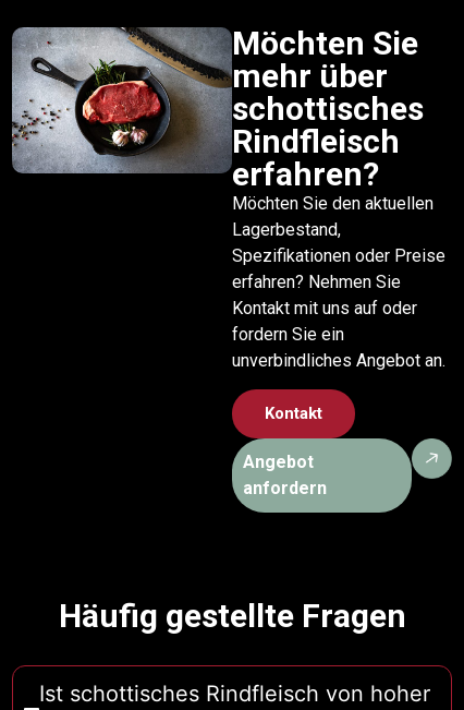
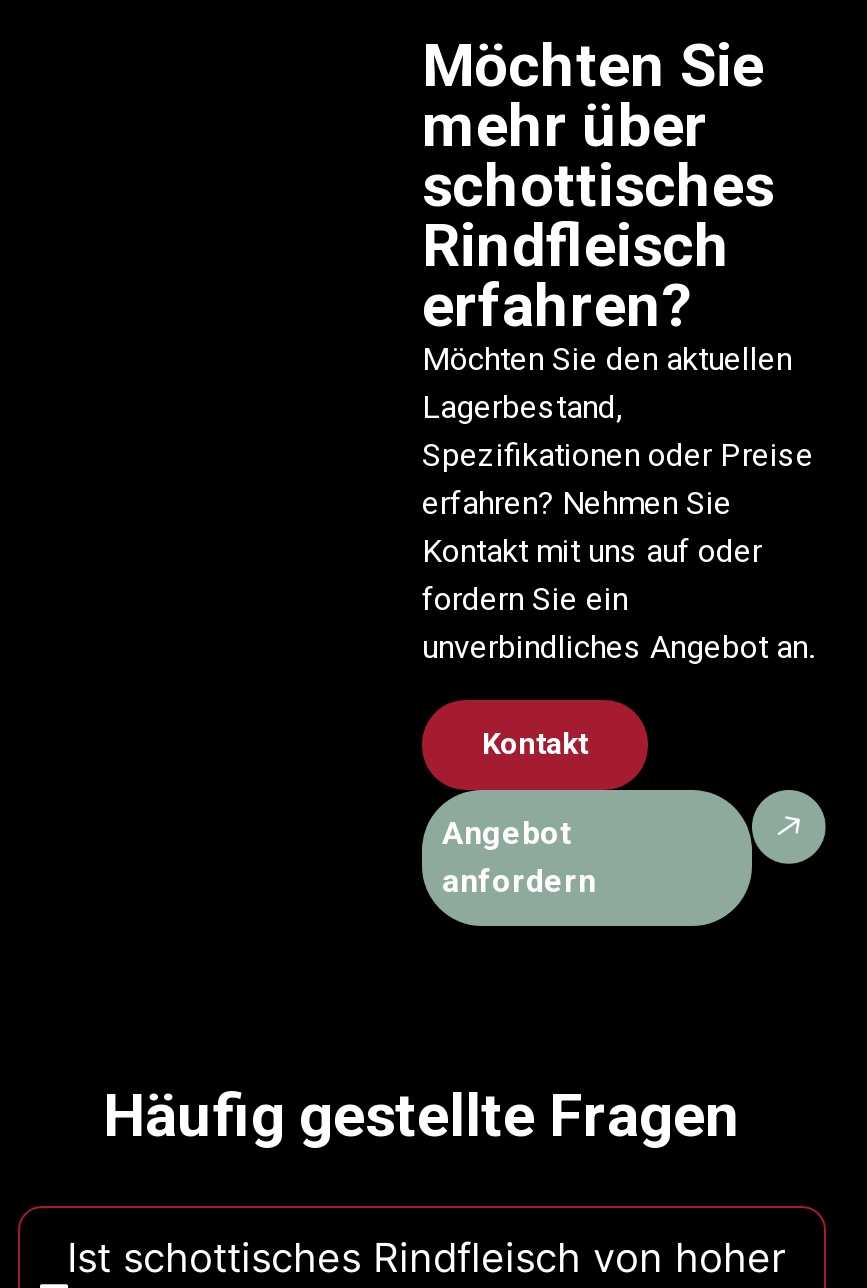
[11,26,229,175] [image] -> none

